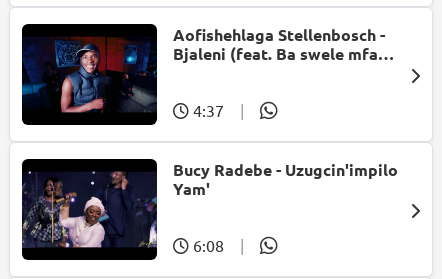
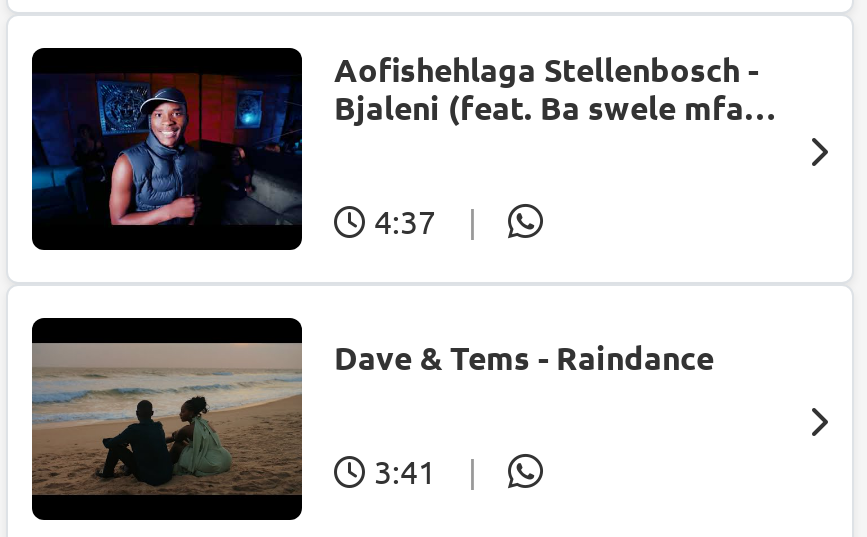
[21,159,398,270] [image] | Bucy Radebe - Uzugcin'impilo | Yam' -> [30,337,714,524] [image] | Dave & Tems - Raindance
[193,235,224,255] 6:08 -> [374,451,436,491] 3:41

